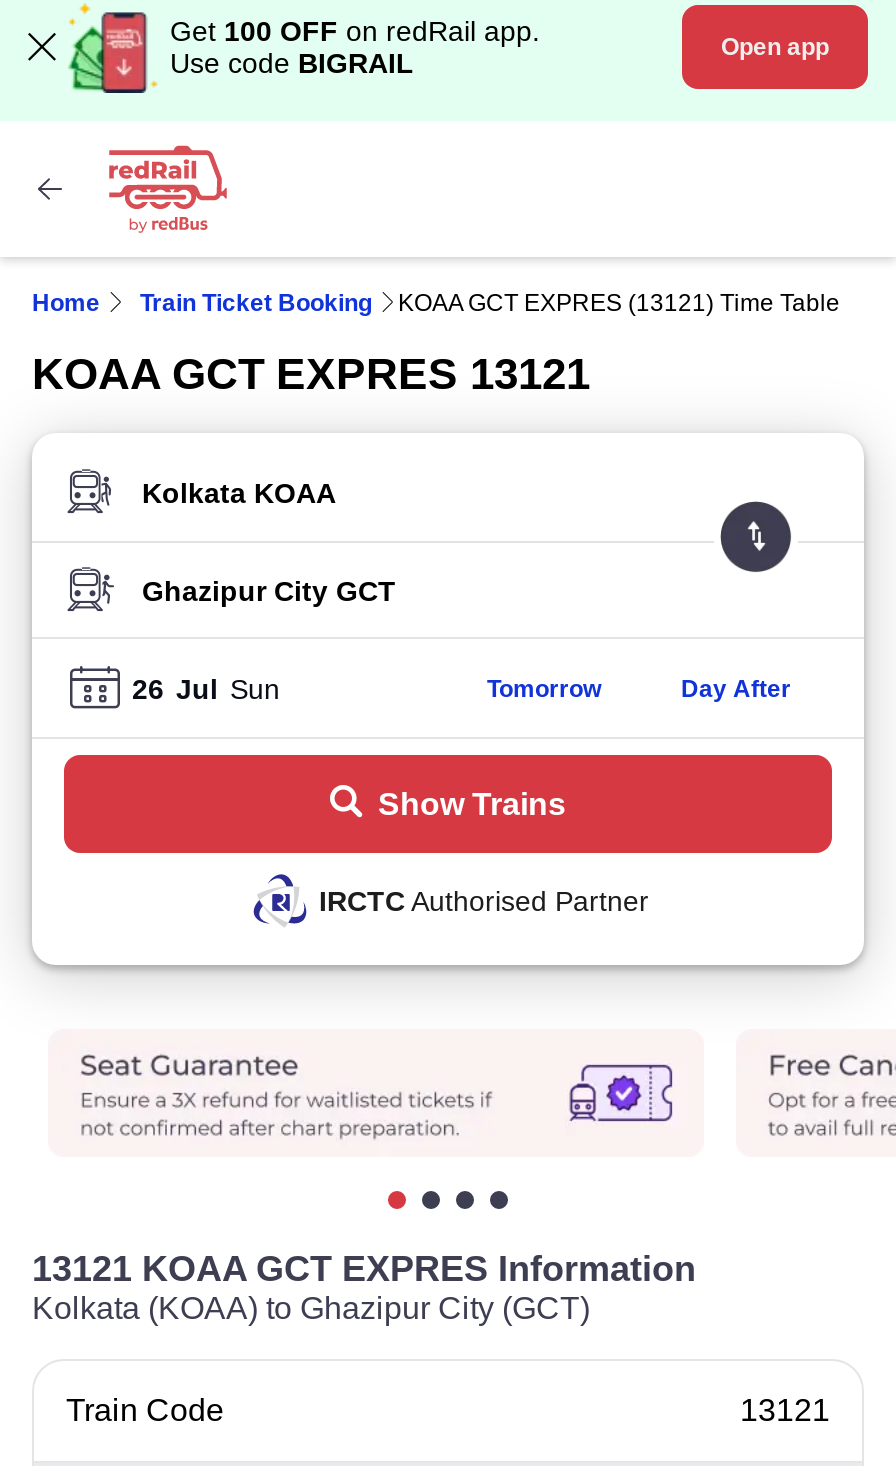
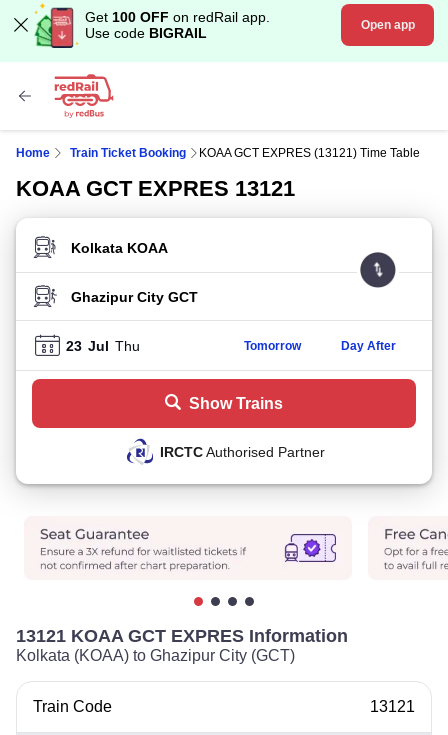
[132,672,280,704] 26 Jul Sun -> [66,337,140,353] 23 Jul Thu

